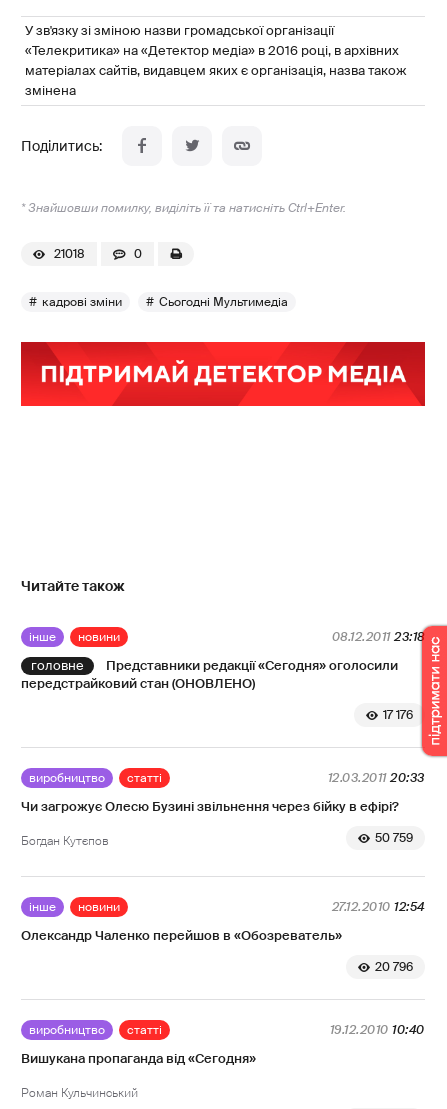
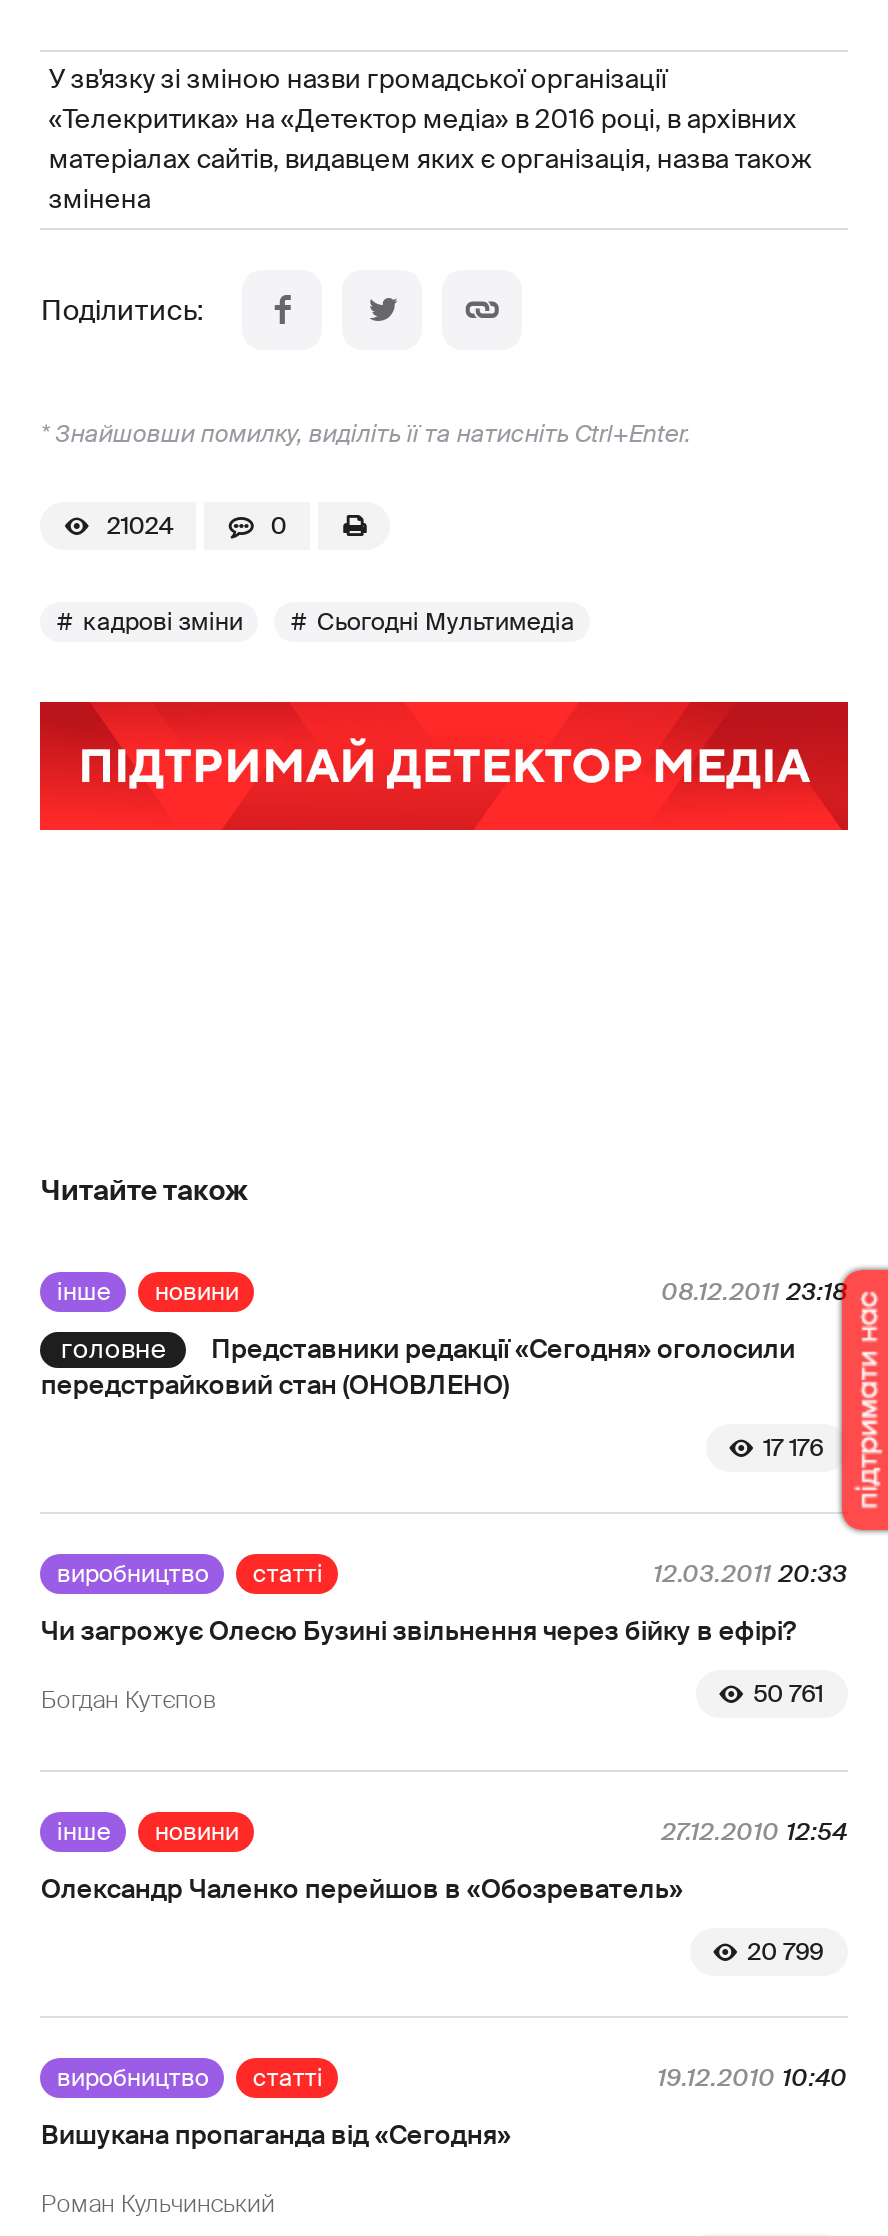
[54,246,85,262] 21018 -> [107,510,173,542] 21024
[375,830,413,846] 50 759 -> [753,1679,823,1711] 50 761
[375,959,413,975] 20 796 -> [747,1937,823,1969] 20 799

